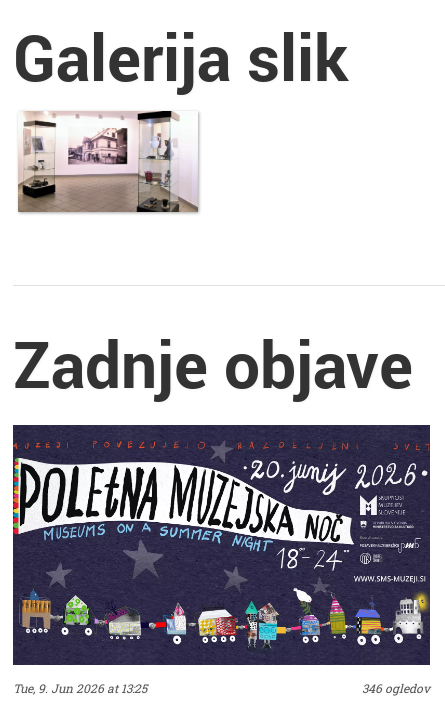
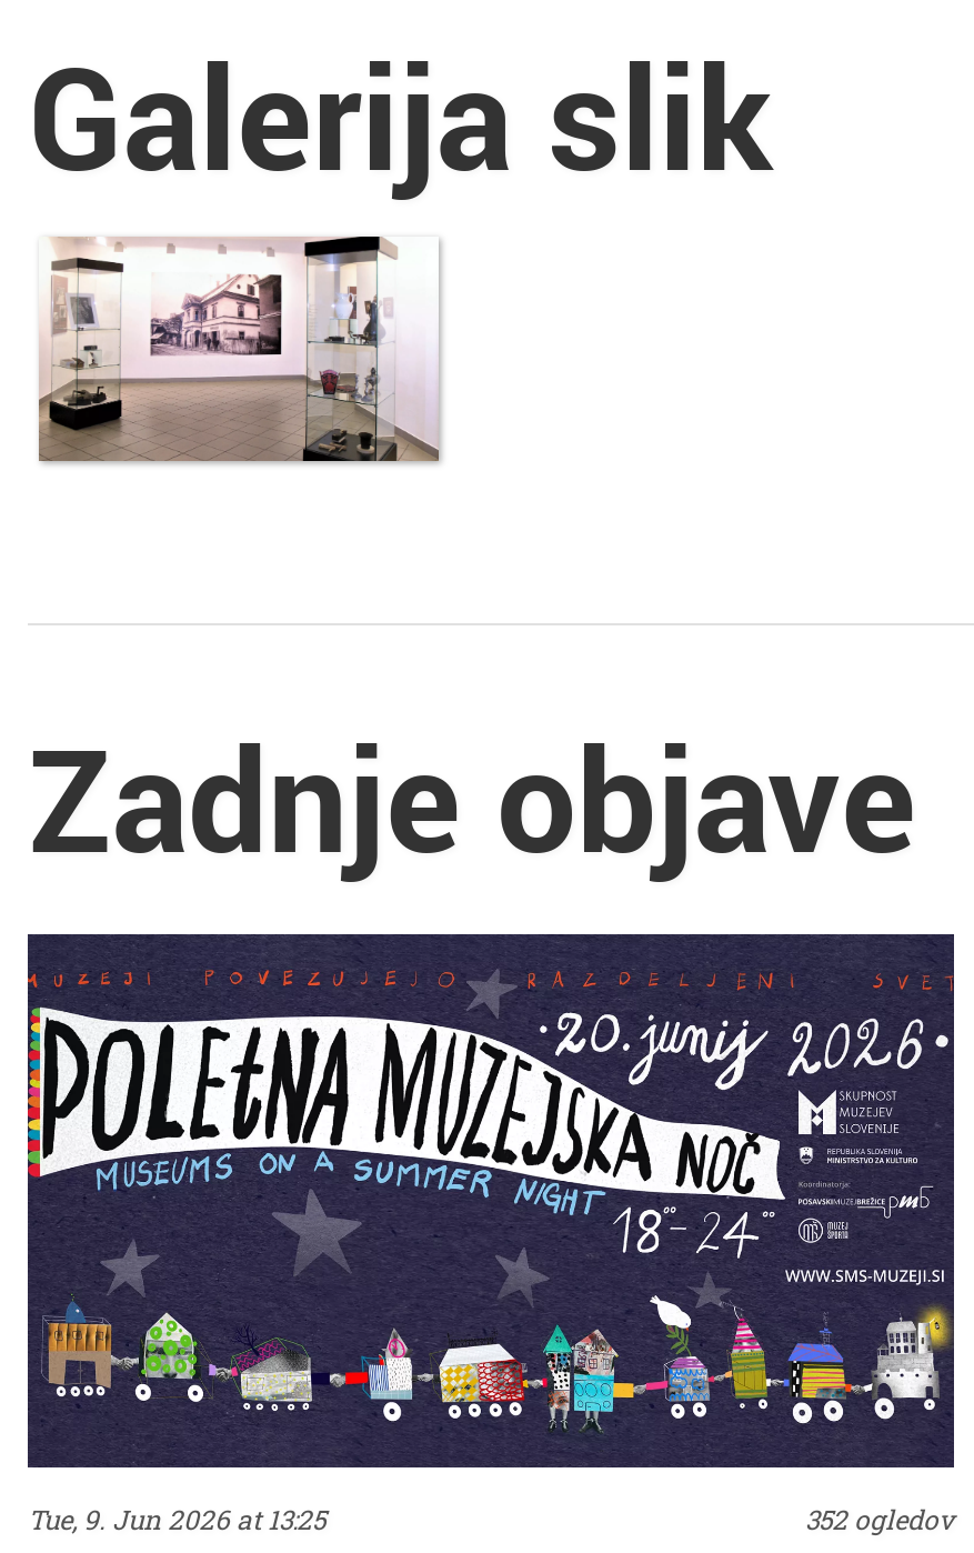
[362,680,430,696] 346 ogledov -> [805,1501,954,1536] 352 ogledov

